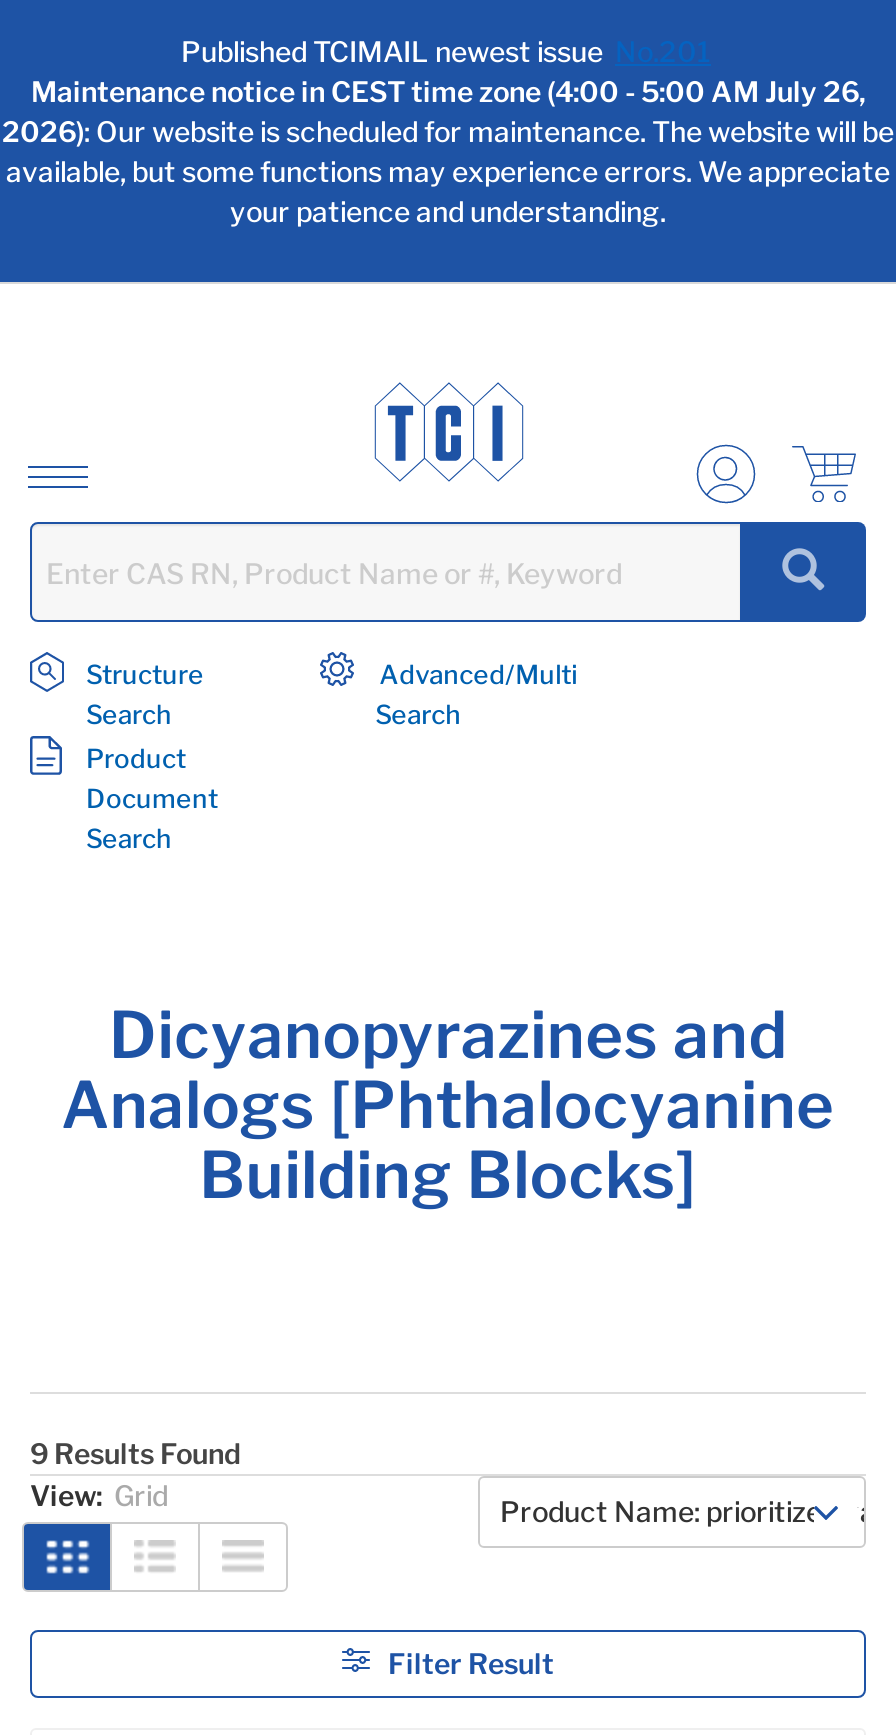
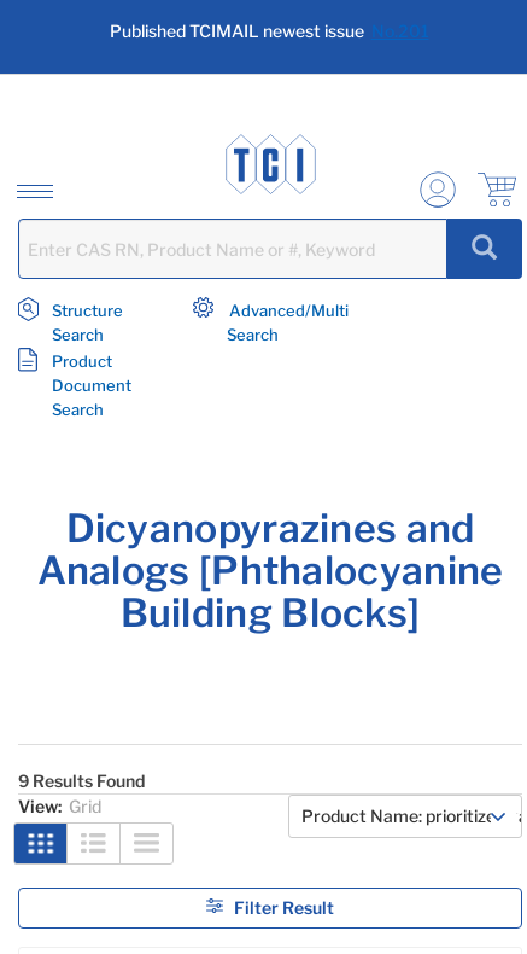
[2,74,894,228] Maintenance notice in CEST time zone (4:00 - 5:00 AM July 26, | 2026): Our website is scheduled for maintenance. The website will be | available, but some functions may experience errors. We appreciate | your patience and understanding. -> none

